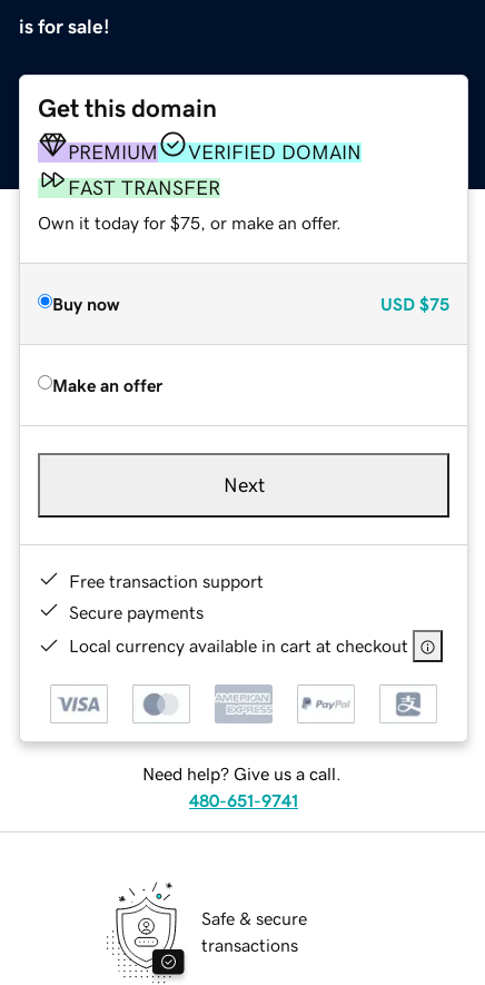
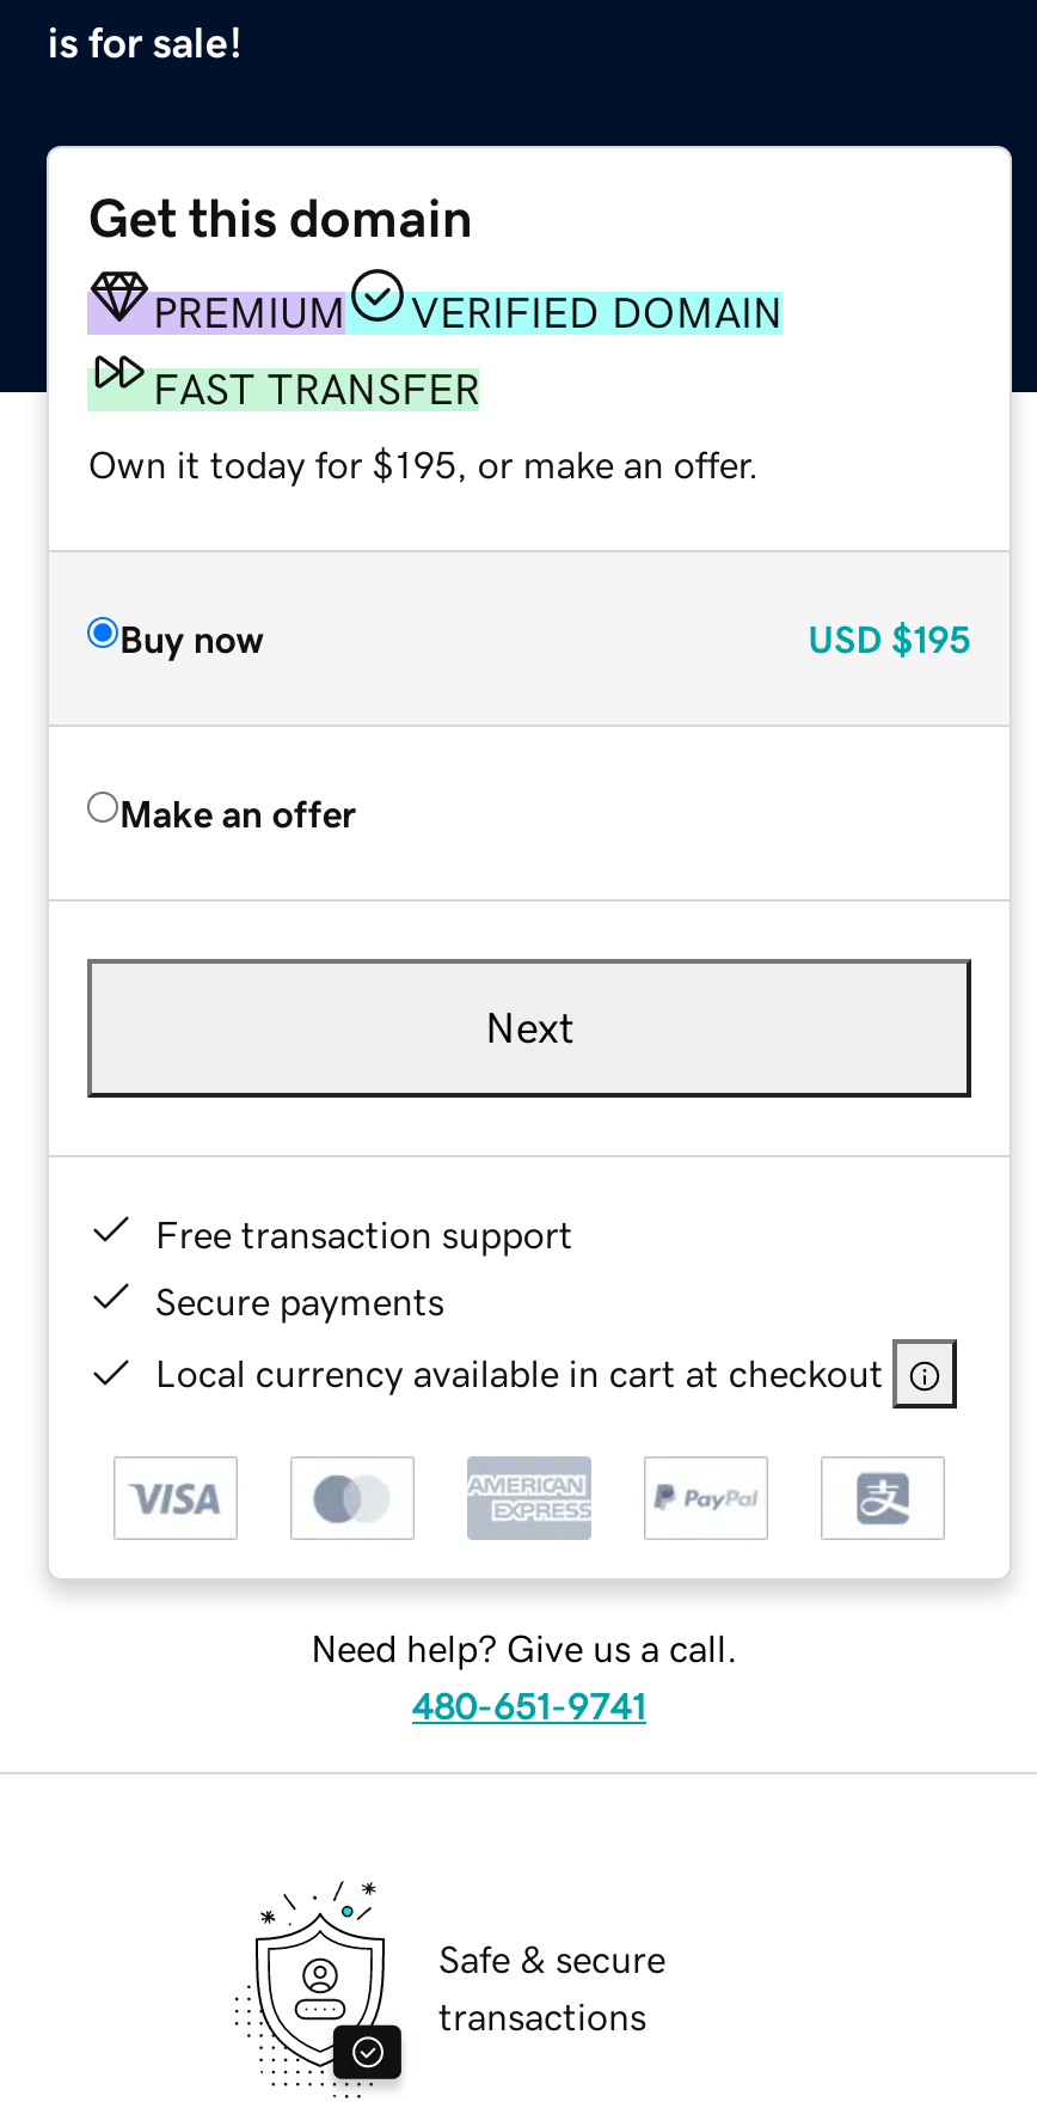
[38,213,342,231] Own it today for $75, or make an offer. -> [88,444,760,482] Own it today for $195, or make an offer.
[380,294,449,312] USD $75 -> [808,618,970,657] USD $195

